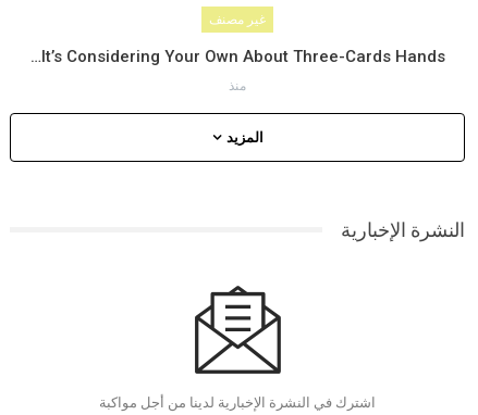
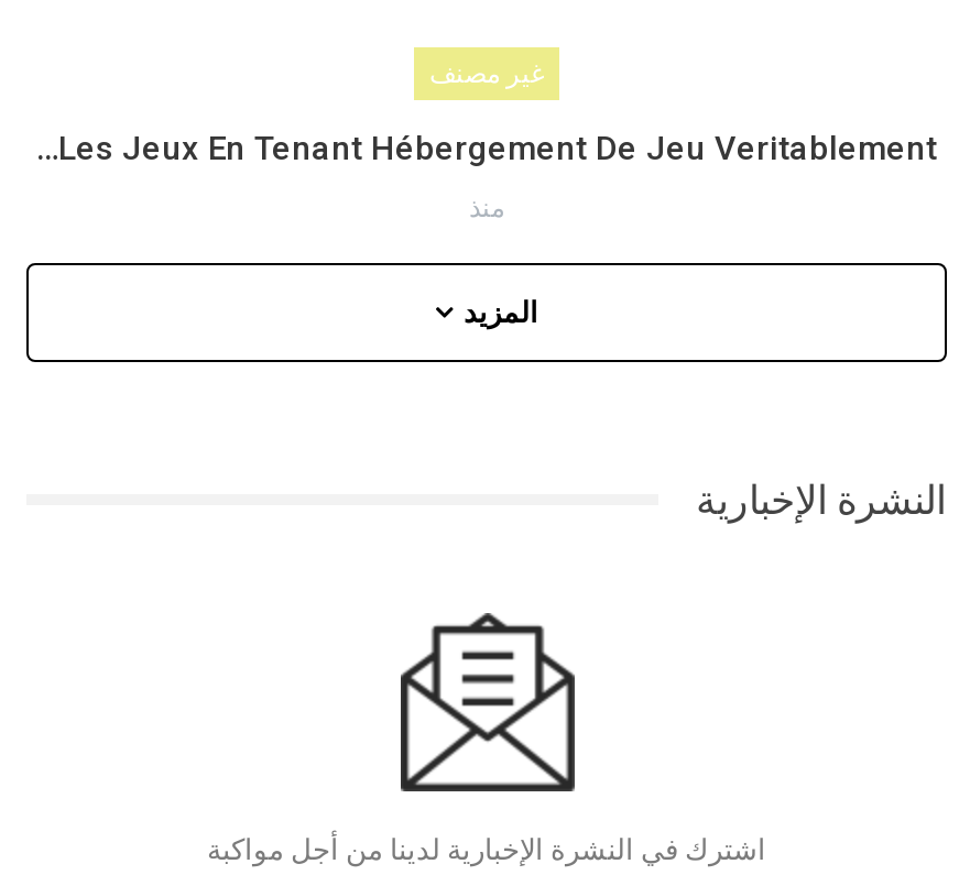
[41,46,445,66] It’s Considering Your Own About Three-Cards Hands… -> [58,128,937,168] Les Jeux En Tenant Hébergement De Jeu Veritablement…

